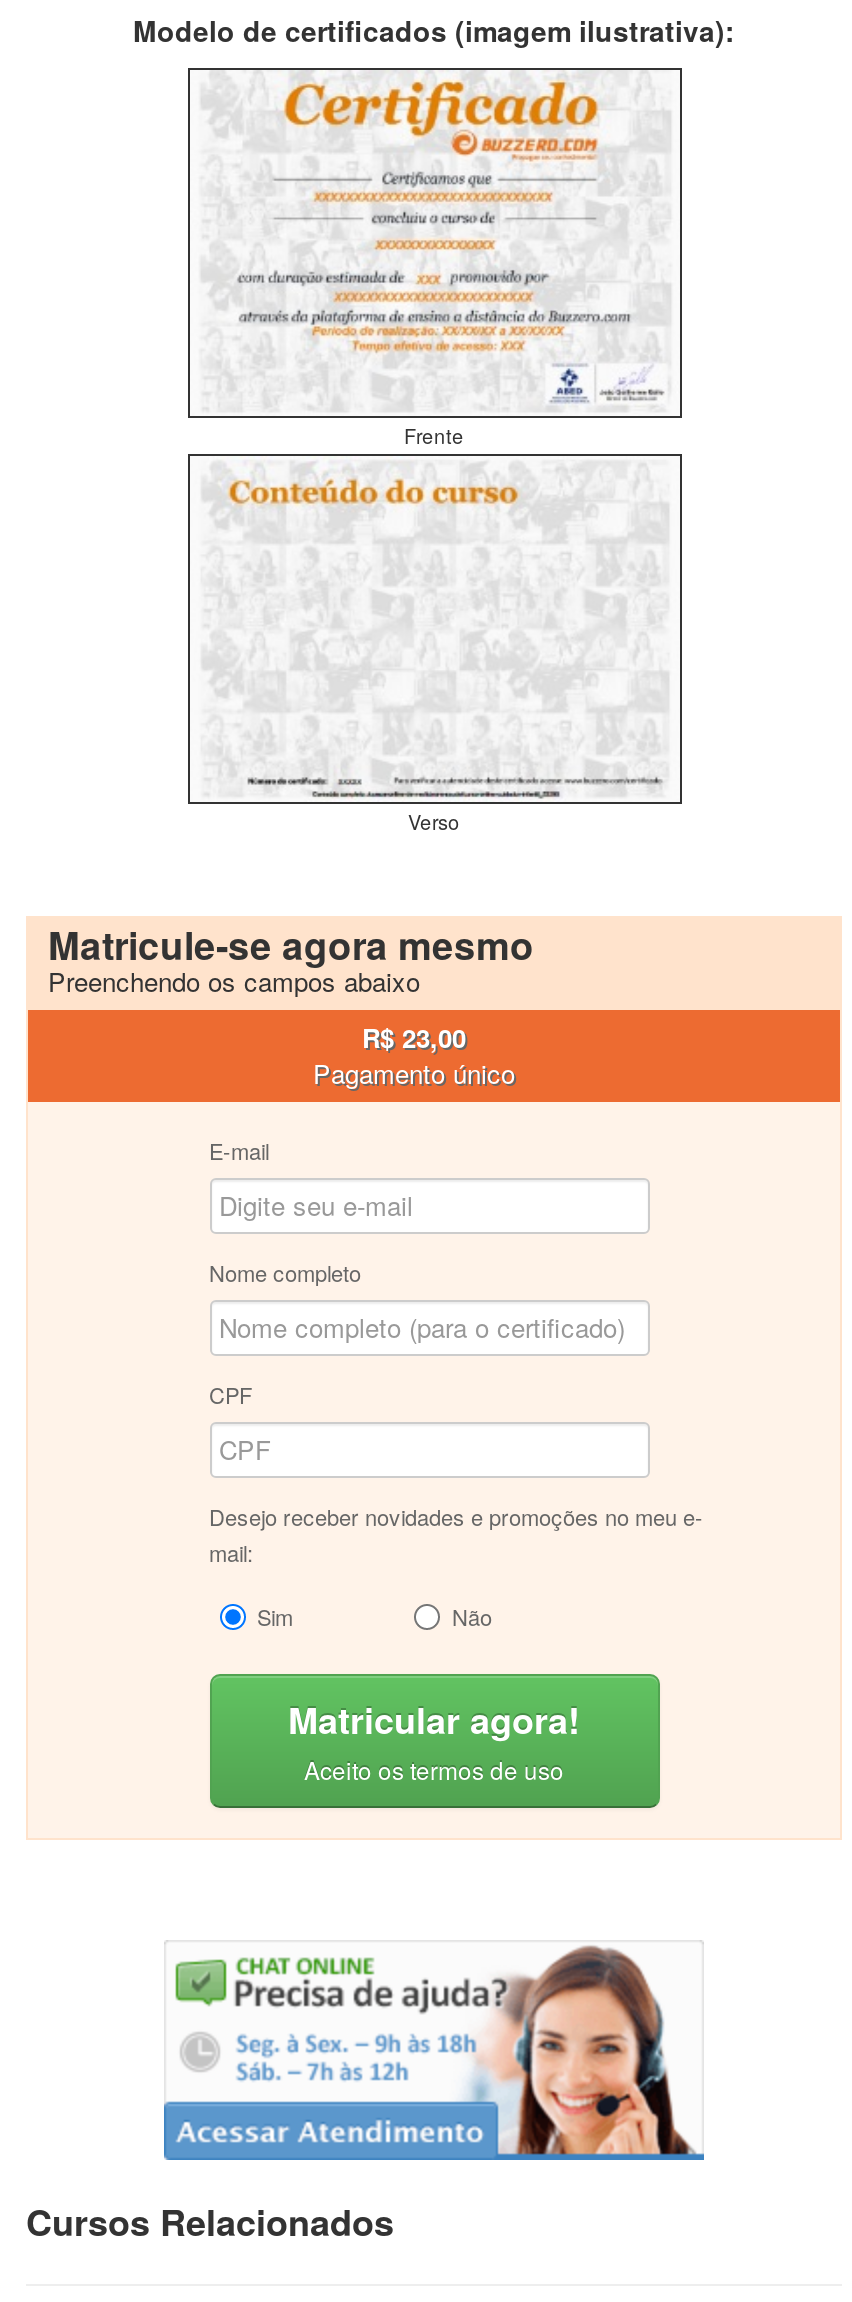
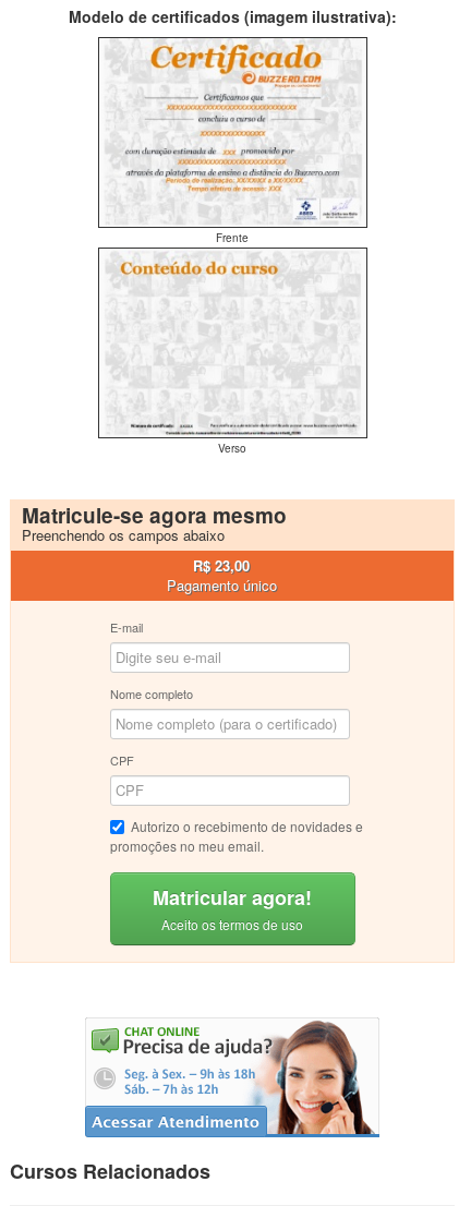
[209,1501,703,1633] Desejo receber novidades e promoções no meu e- | mail: | Sim | Não -> [110,817,363,855] Autorizo o recebimento de novidades e | promoções no meu email.

